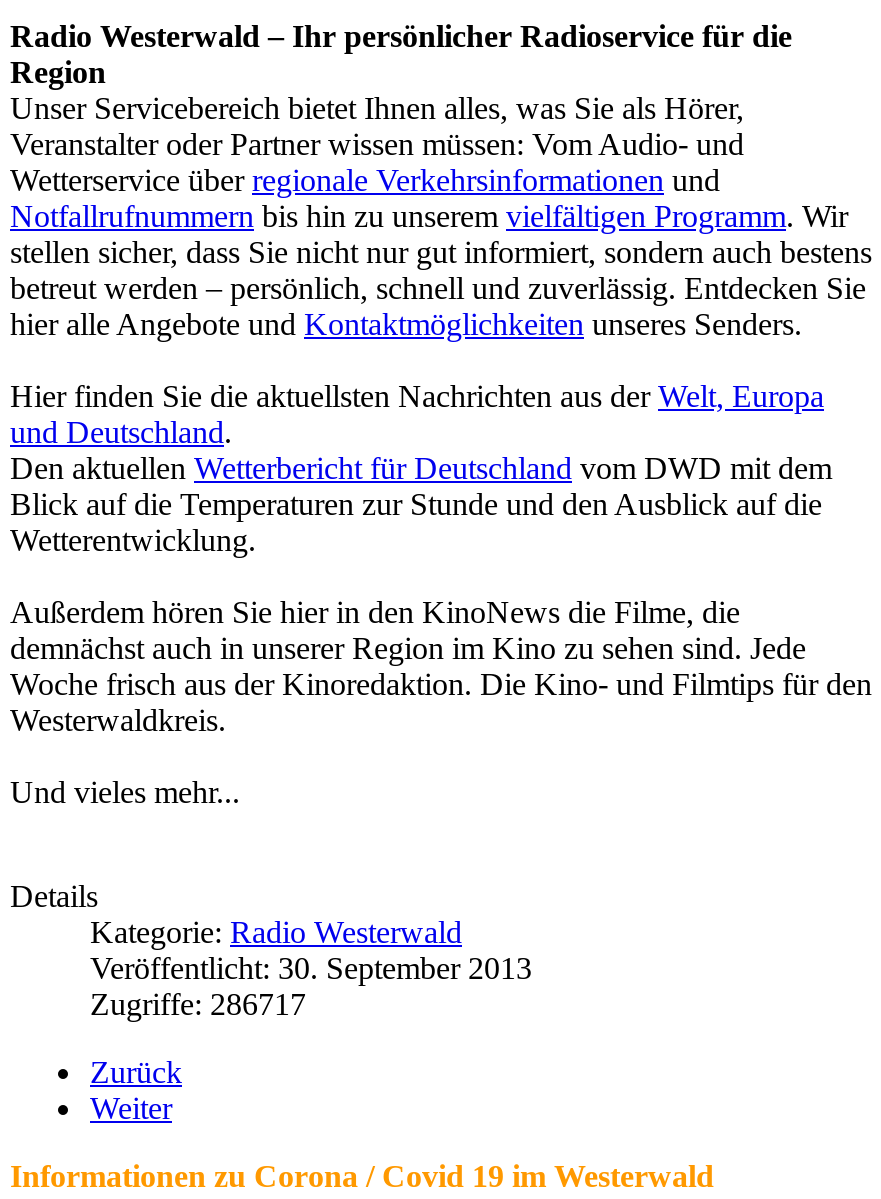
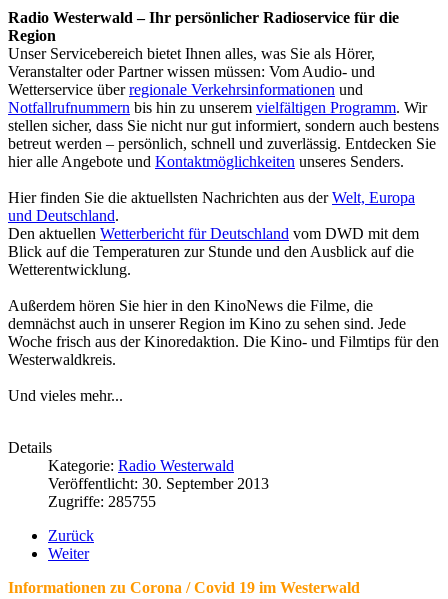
[90,986,306,1020] Zugriffe: 286717 -> [48,493,156,510] Zugriffe: 285755

